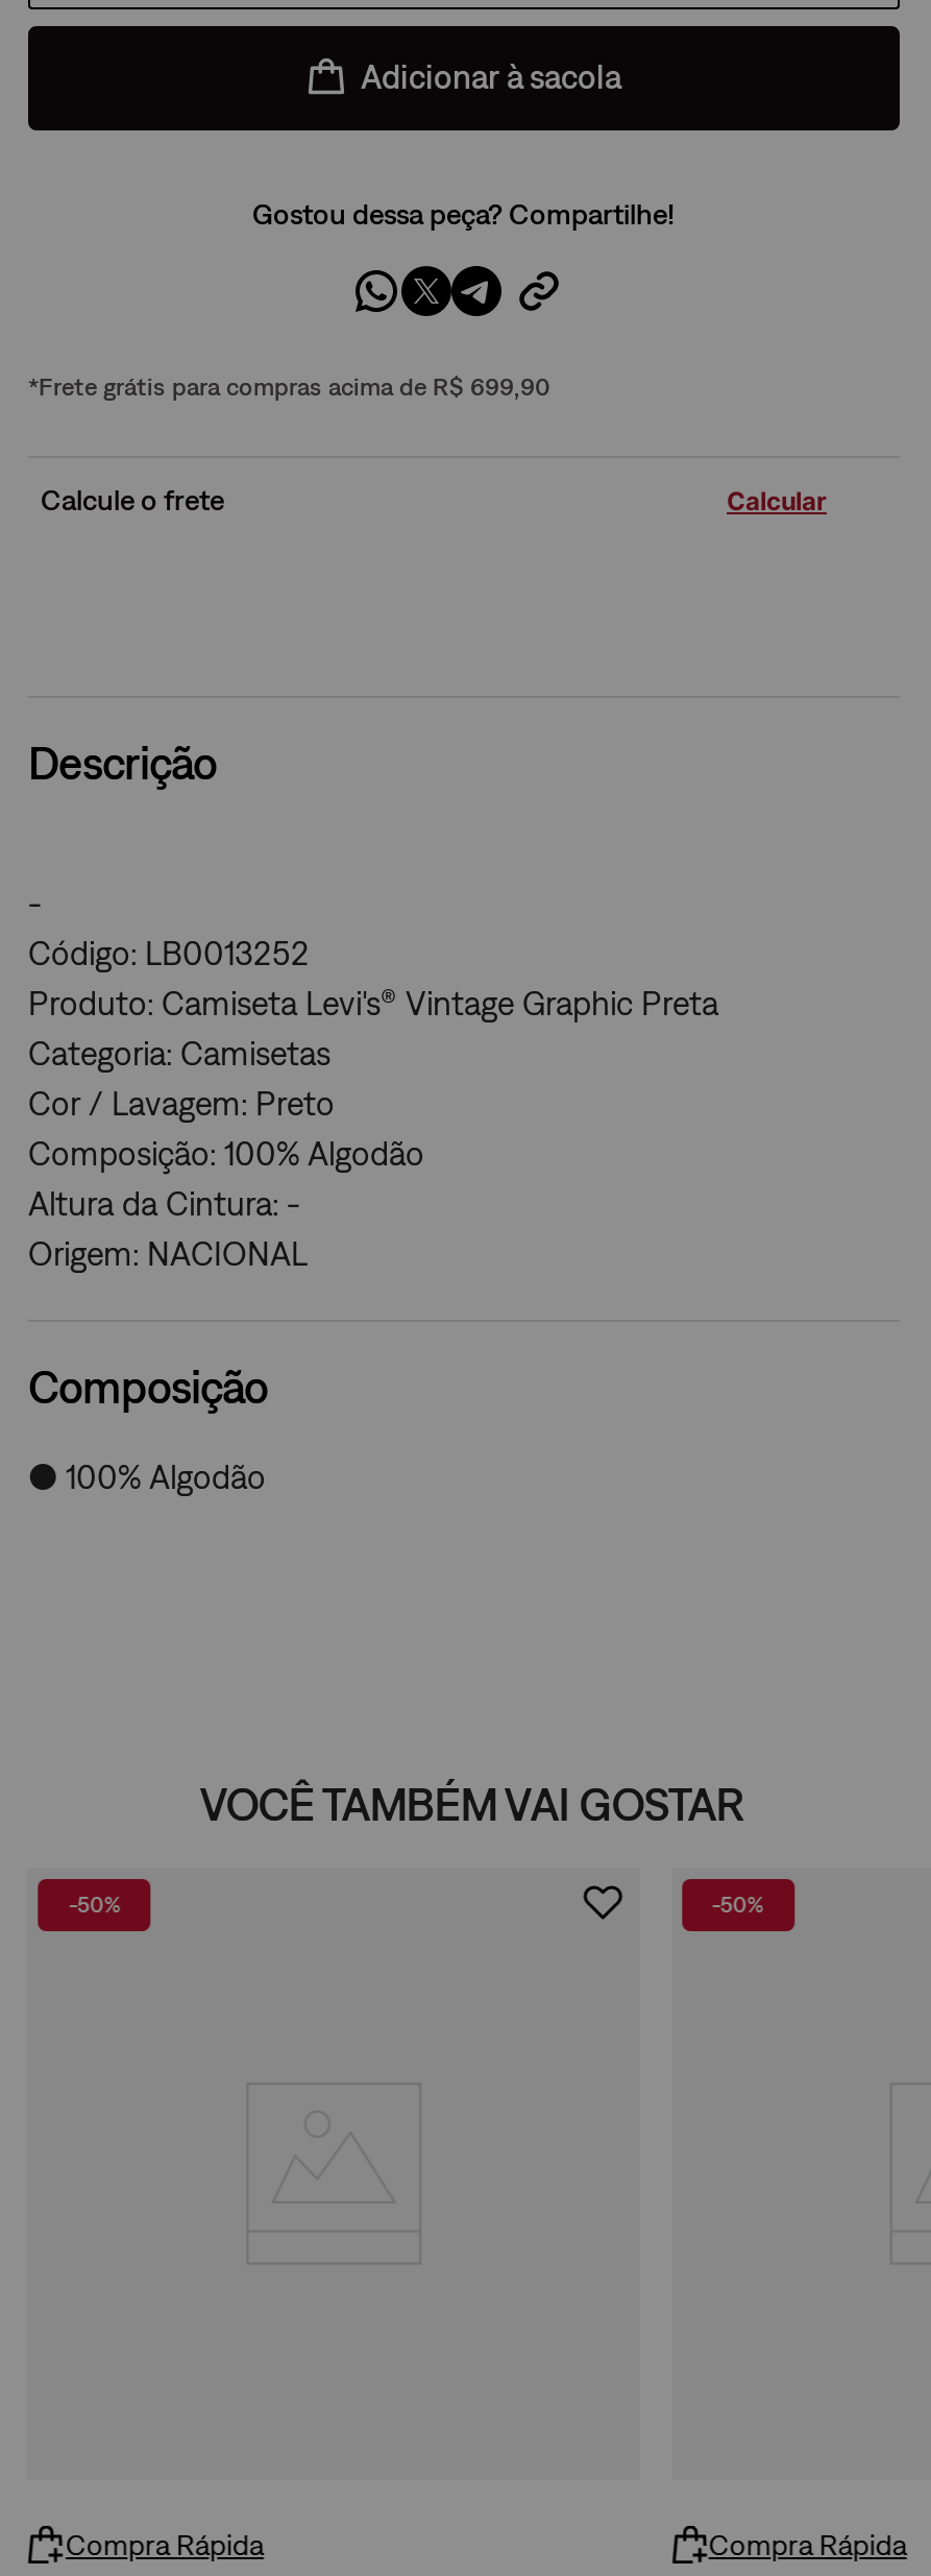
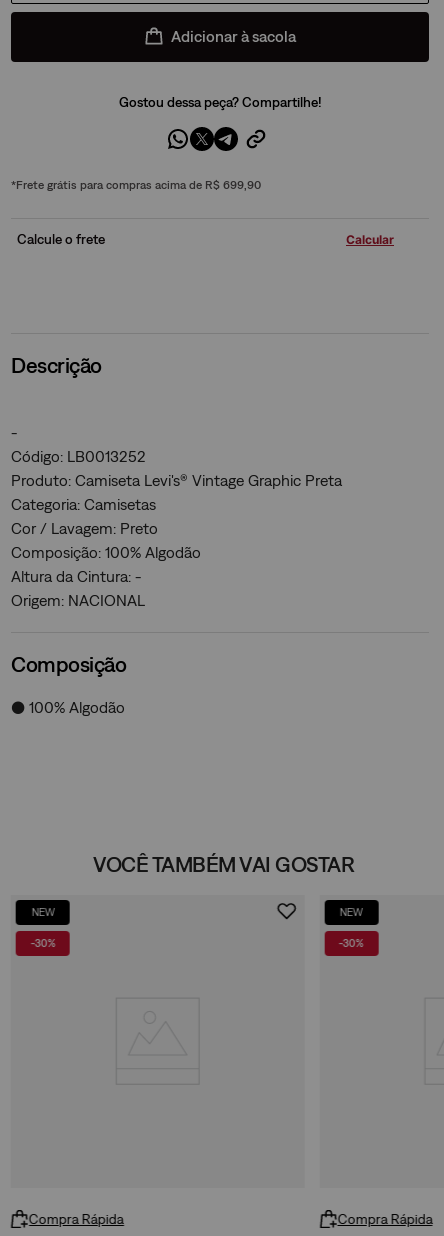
[69,1892,121,1917] -50% -> [30,906,55,949] NEW | -30%
[712,1892,764,1917] -50% -> [339,906,364,949] NEW | -30%

